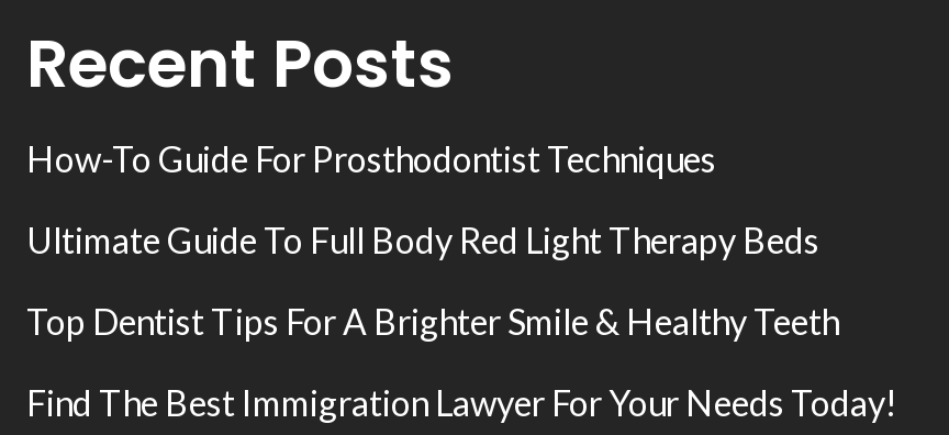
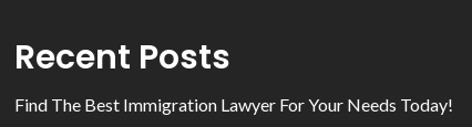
[26,138,839,342] How-To Guide For Prosthodontist Techniques | Ultimate Guide To Full Body Red Light Therapy Beds | Top Dentist Tips For A Brighter Smile & Healthy Teeth -> none

